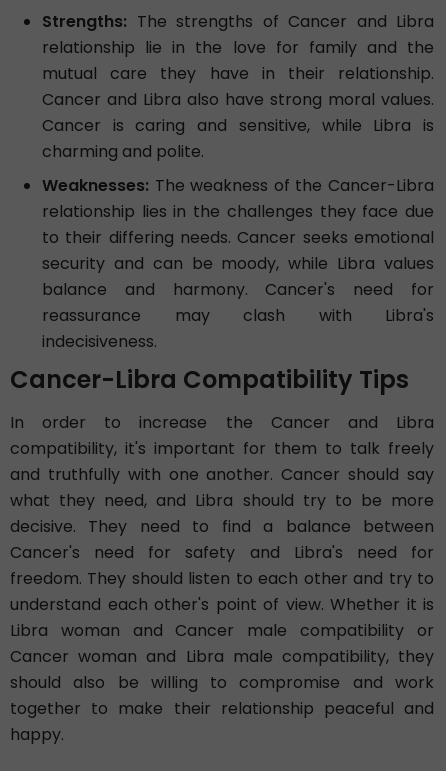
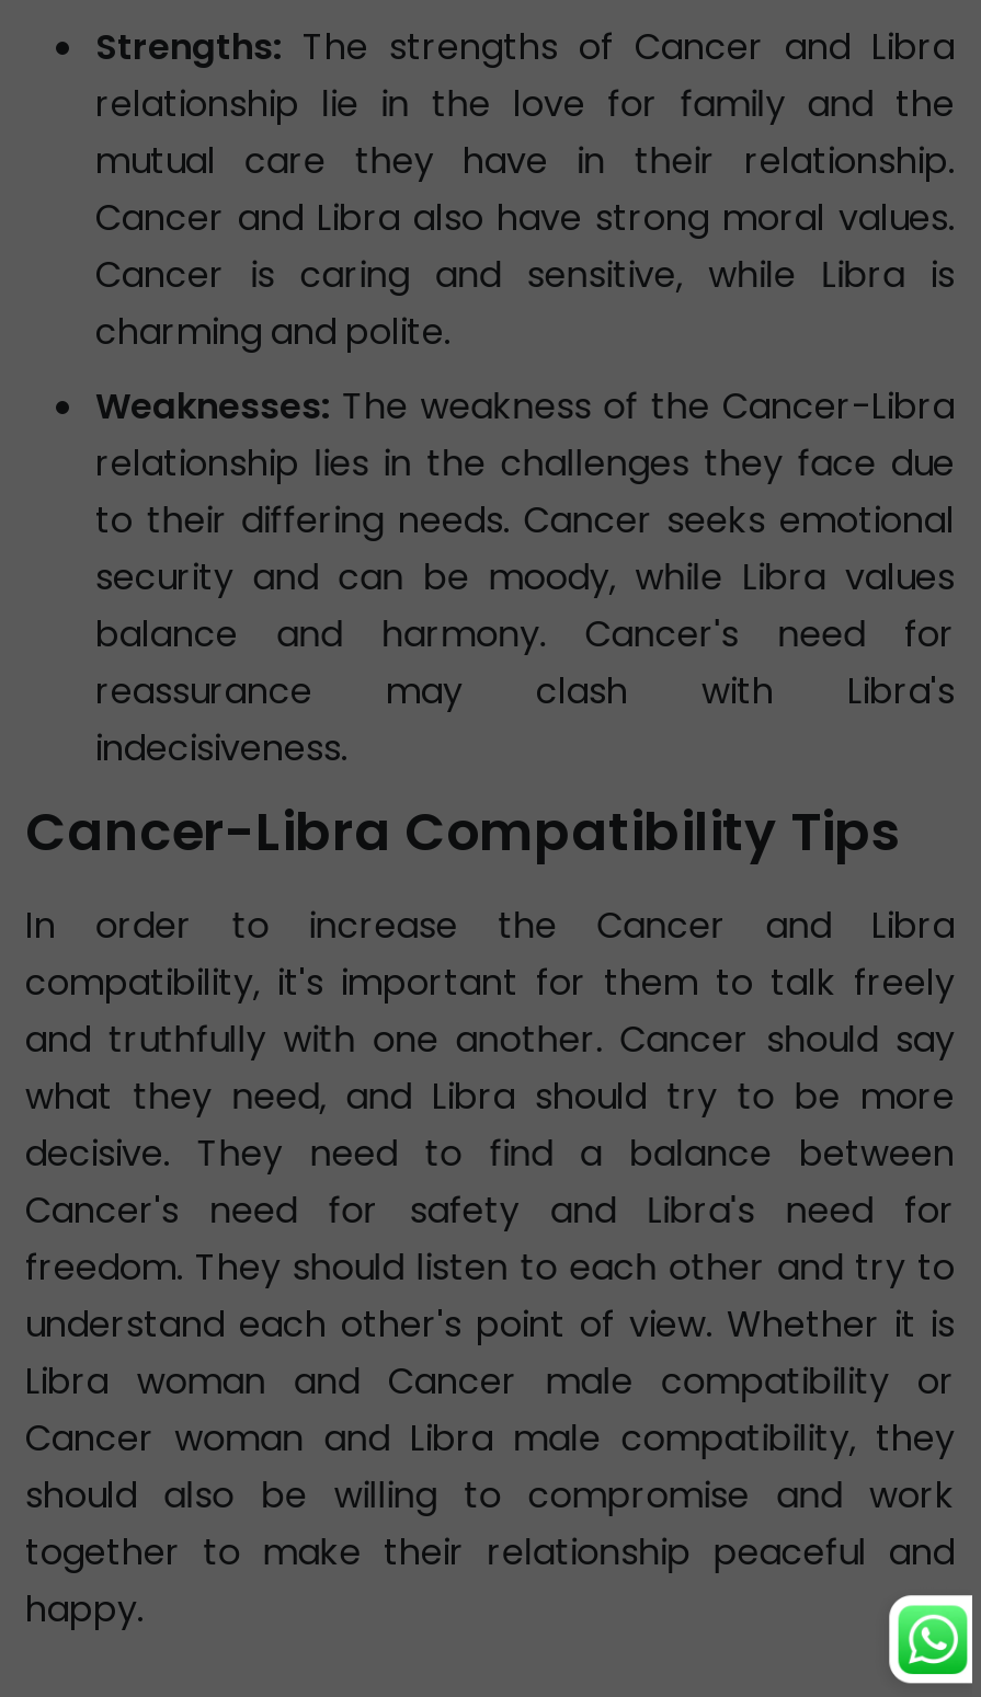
none -> [887,1593,974,1687] [image]

